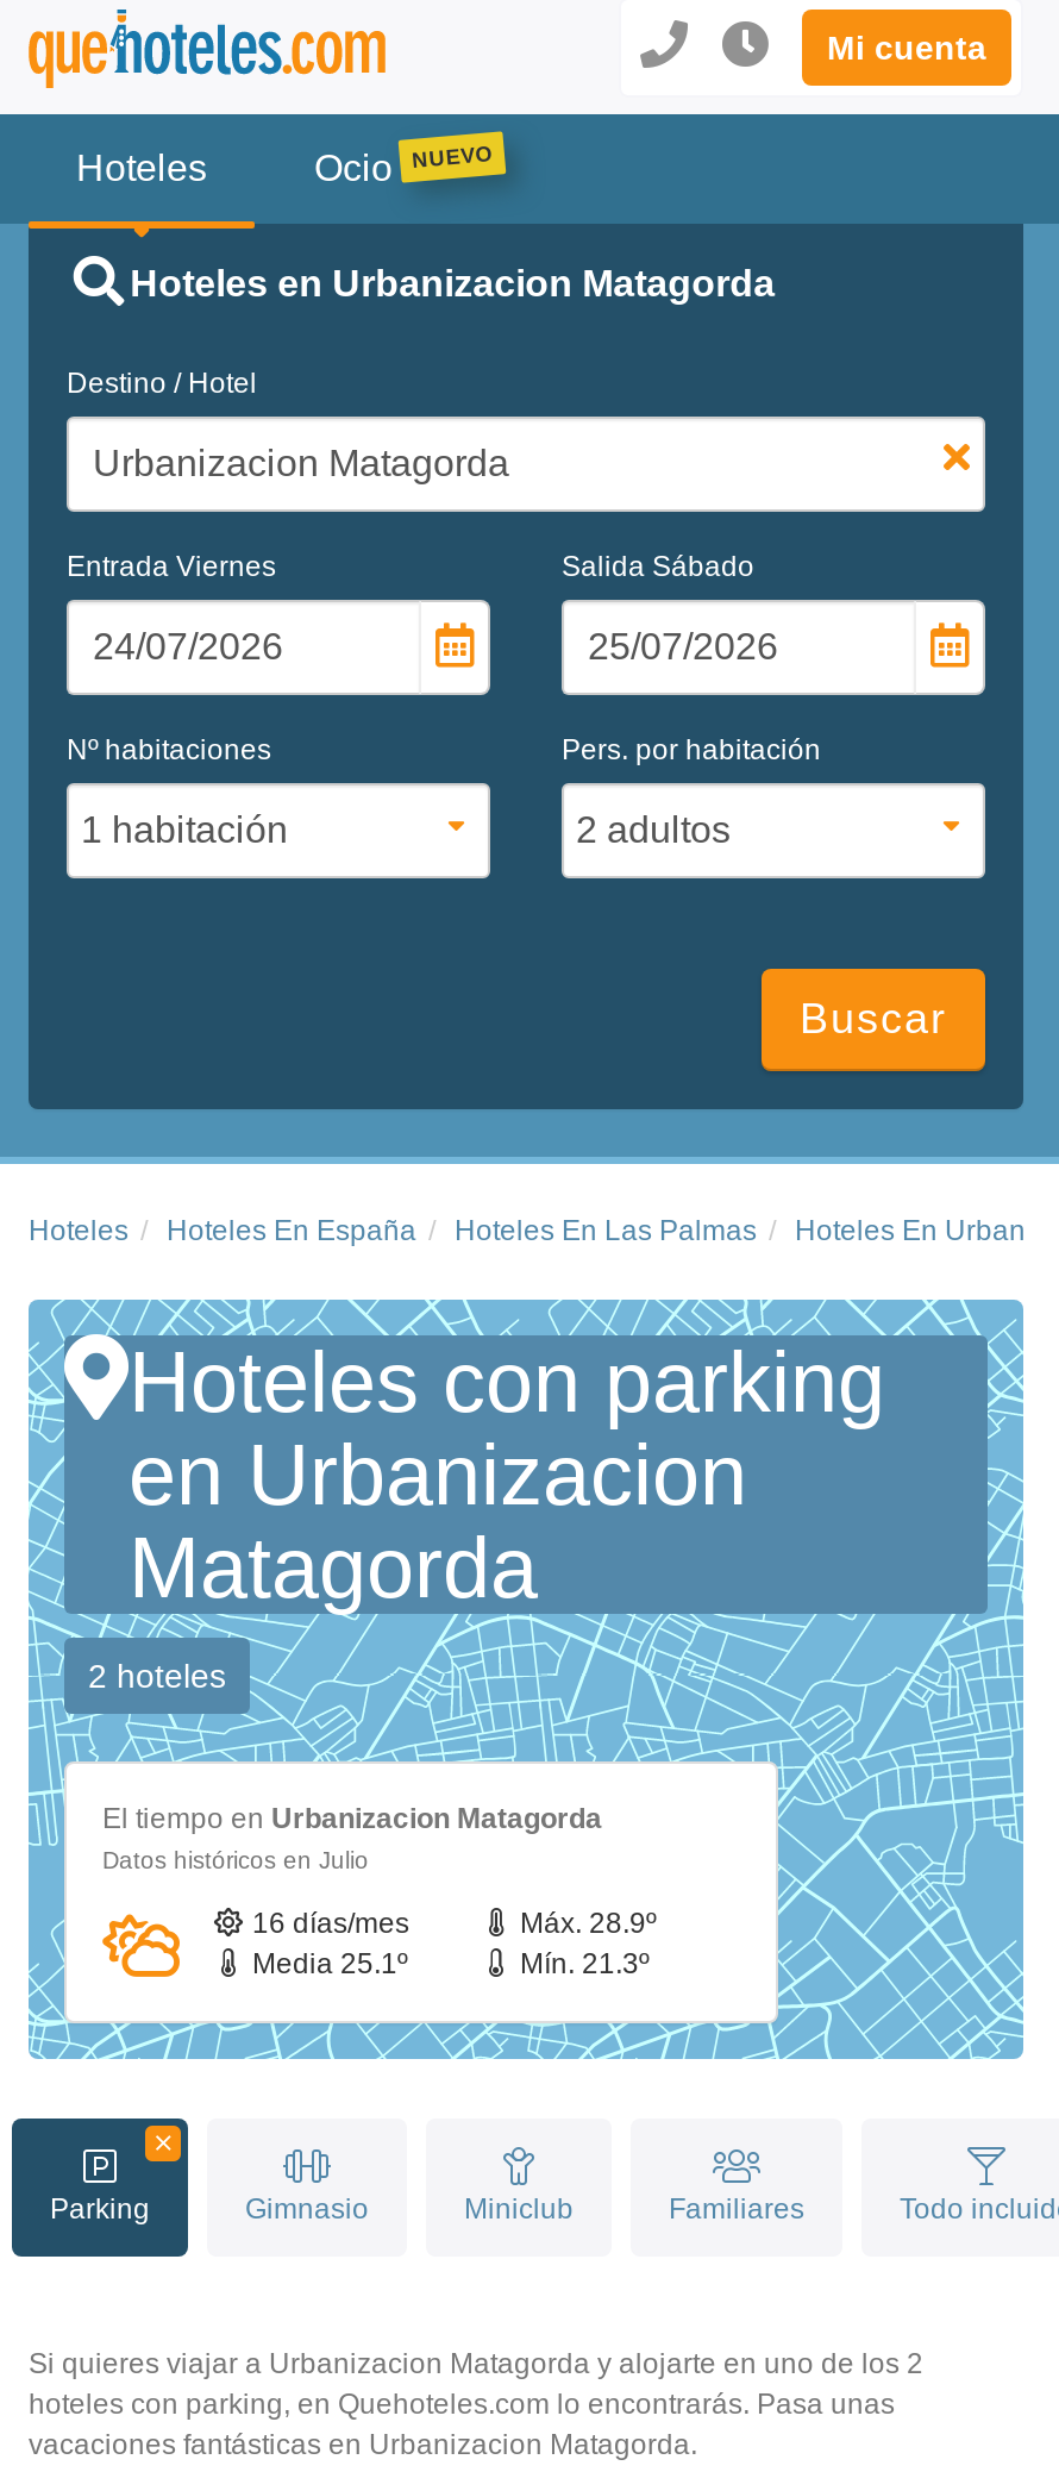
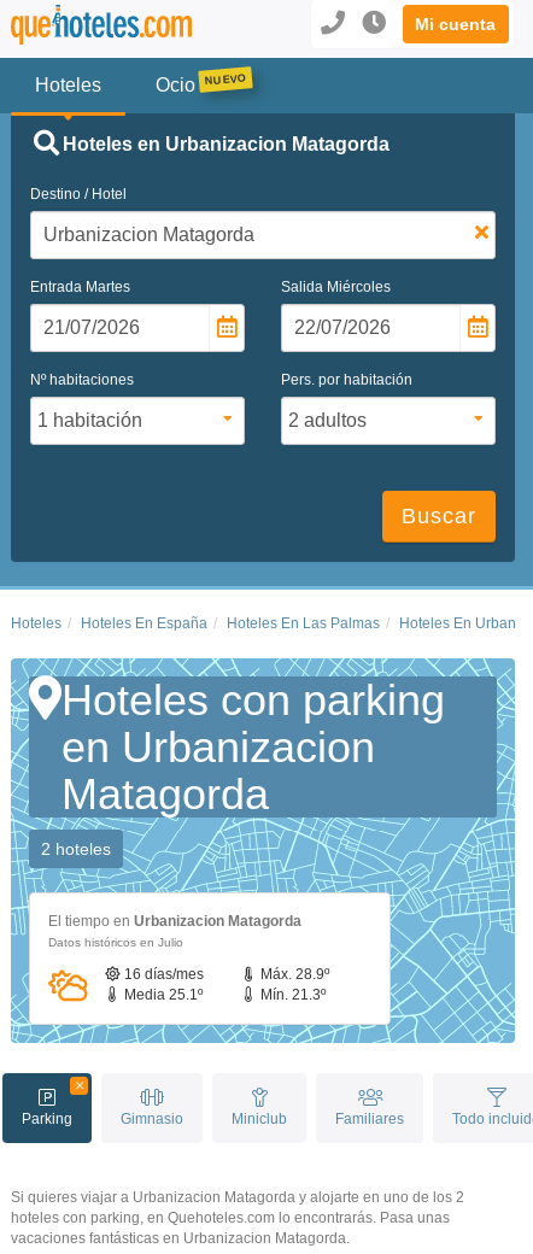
[67,549,276,582] Entrada Viernes -> [30,278,130,295] Entrada Martes
[562,549,754,582] Salida Sábado -> [281,278,391,295] Salida Miércoles

